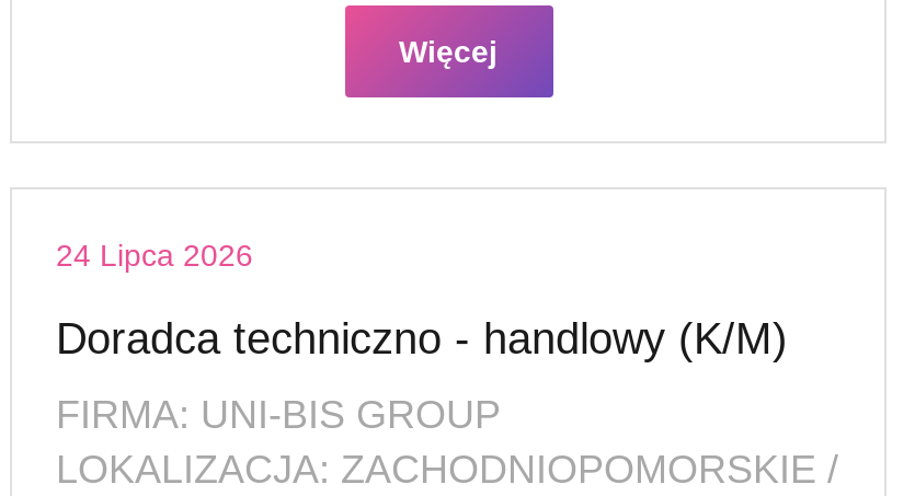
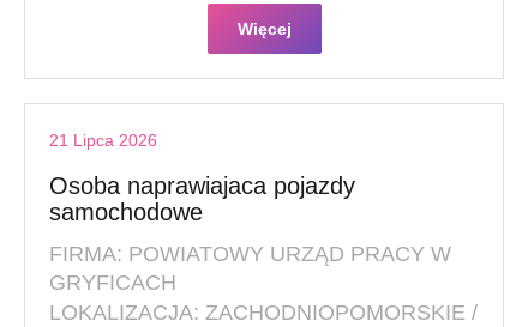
[56,238,253,273] 24 Lipca 2026 -> [49,131,157,150] 21 Lipca 2026
[56,314,788,362] Doradca techniczno - handlowy (K/M) -> [49,172,355,225] Osoba naprawiajaca pojazdy | samochodowe
[56,393,501,437] FIRMA: UNI-BIS GROUP -> [49,242,451,295] FIRMA: POWIATOWY URZĄD PRACY W | GRYFICACH

